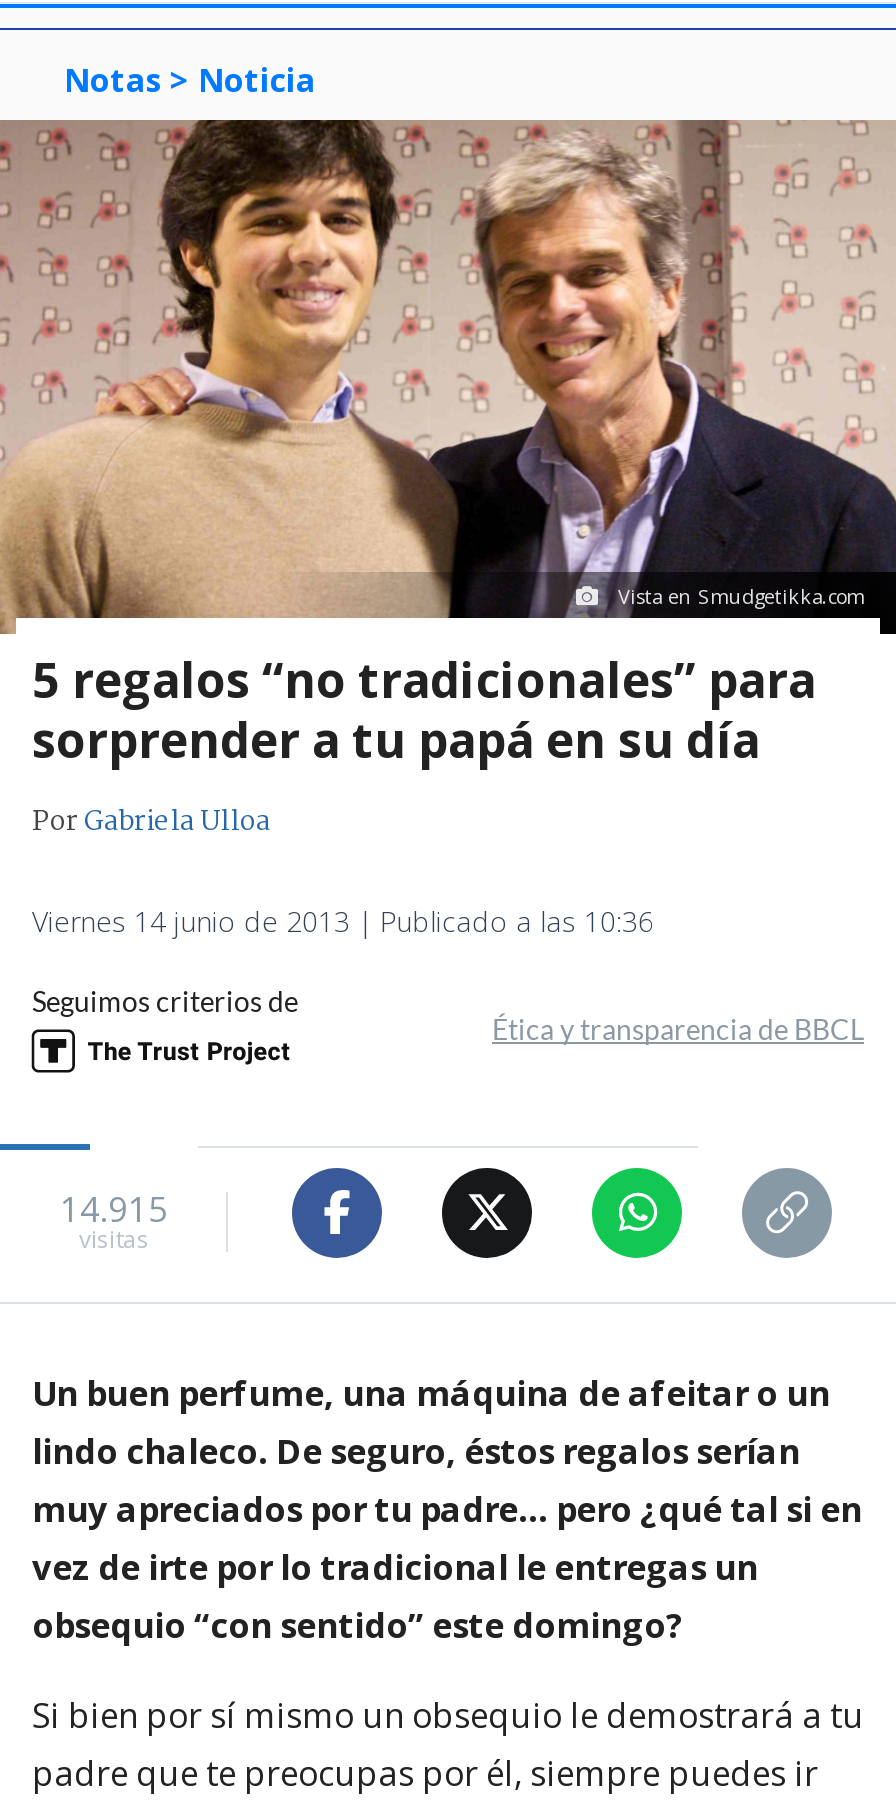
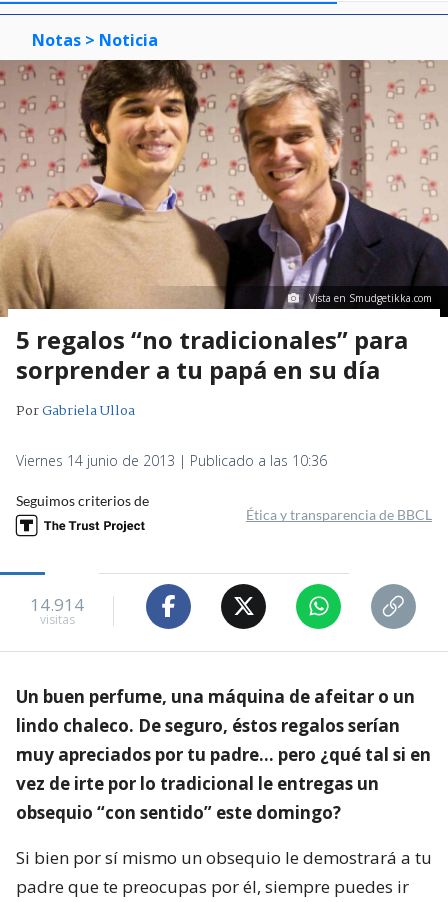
[60,1187,168,1233] 14.915 -> [30,593,84,616] 14.914

